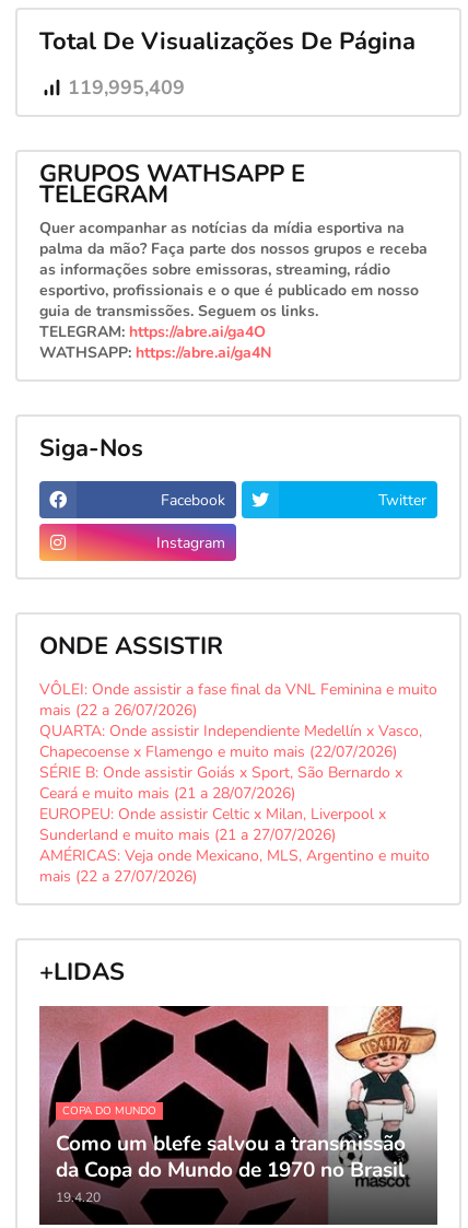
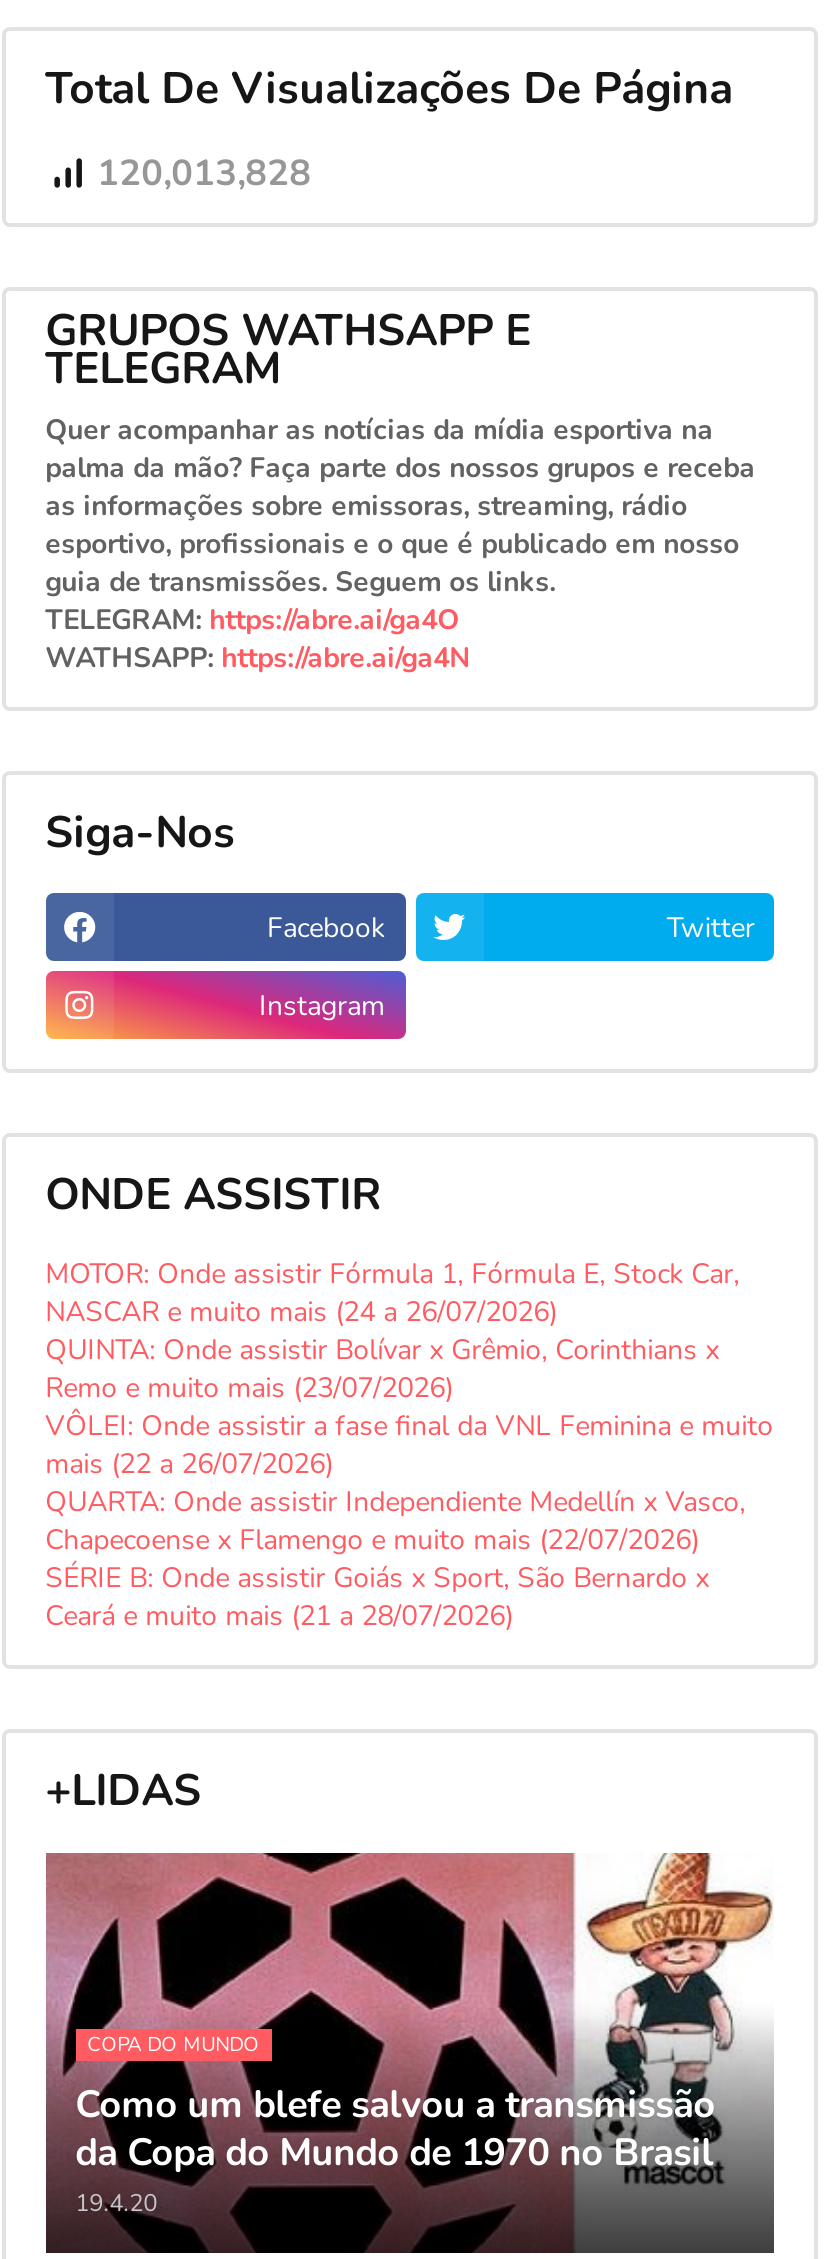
[67,74,184,100] 119,995,409 -> [97,149,311,197] 120,013,828
none -> [45,1256,739,1408] MOTOR: Onde assistir Fórmula 1, Fórmula E, Stock Car, | NASCAR e muito mais (24 a 26/07/2026) | QUINTA: Onde assistir Bolívar x Grêmio, Corinthians x | Remo e muito mais (23/07/2026)
moved [39,679,437,804] -> [45,1408,773,1636]: VÔLEI: Onde assistir a fase final da VNL Feminina e muito | mais (22 a 26/07/2026) | QUARTA: Onde assistir Independiente Medellín x Vasco, | Chapecoense x Flamengo e muito mais (22/07/2026) | SÉRIE B: Onde assistir Goiás x Sport, São Bernardo x | Ceará e muito mais (21 a 28/07/2026)
[39,804,429,887] EUROPEU: Onde assistir Celtic x Milan, Liverpool x | Sunderland e muito mais (21 a 27/07/2026) | AMÉRICAS: Veja onde Mexicano, MLS, Argentino e muito | mais (22 a 27/07/2026) -> none

